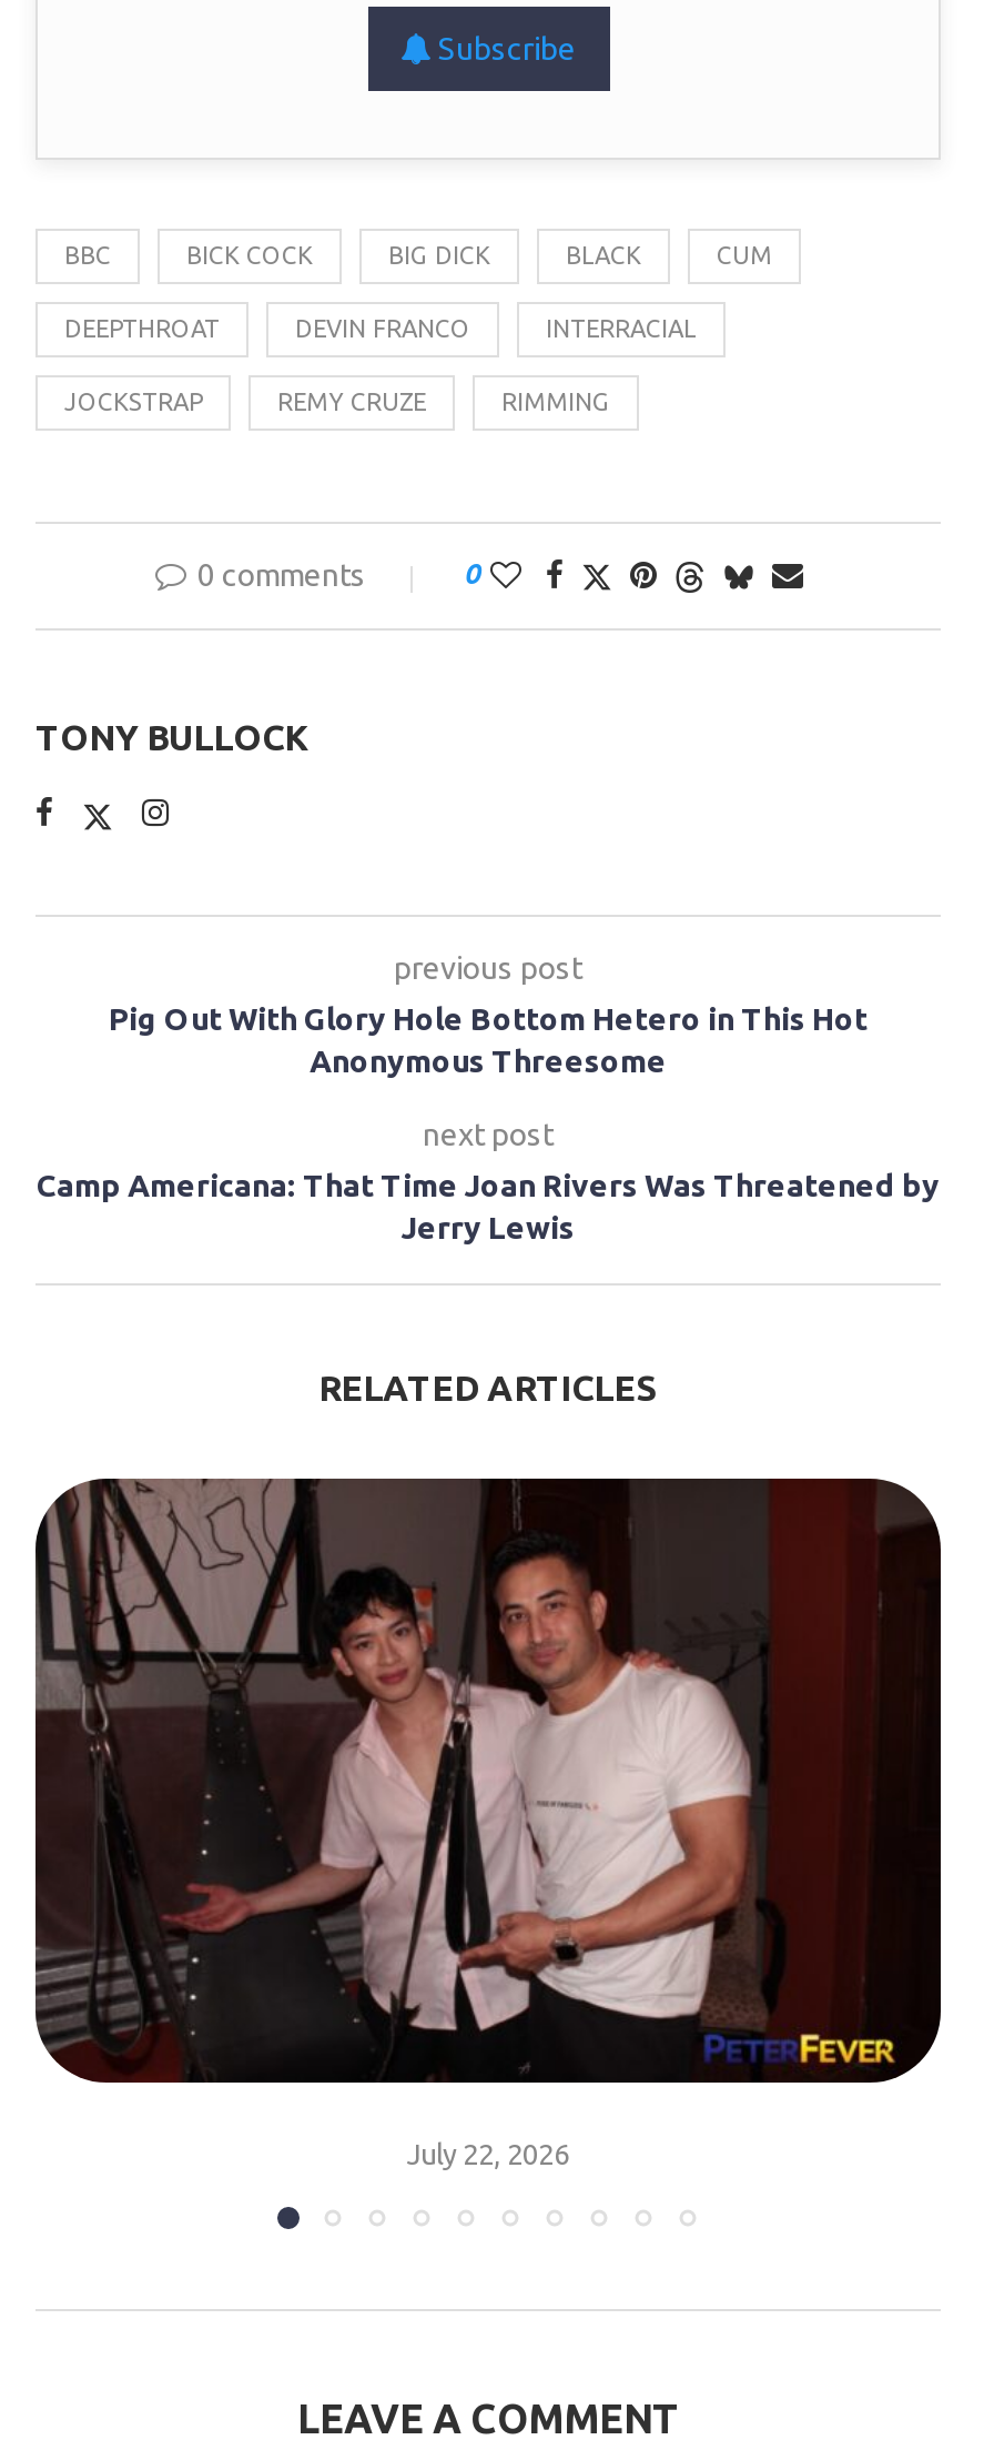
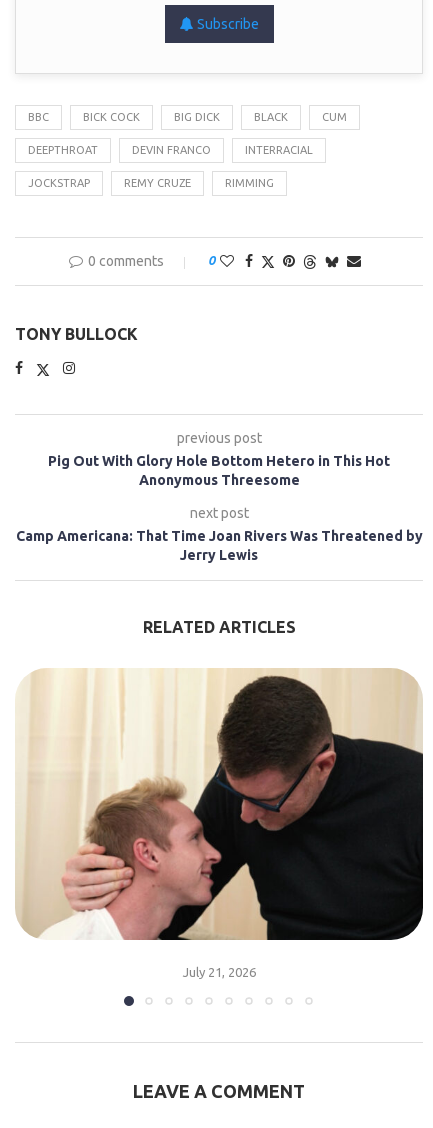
[33,1475,943,2168] [image] | July 22, 2026 -> [15,668,423,979] [image] | July 21, 2026

